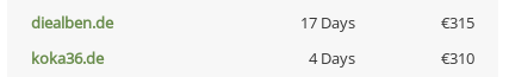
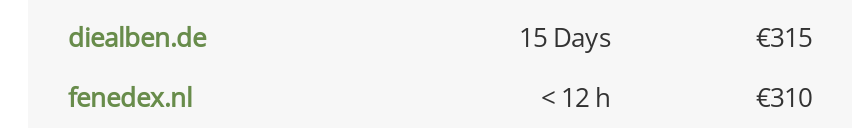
[300,11,355,33] 17 Days -> [519,18,611,54] 15 Days
[31,47,355,68] koka36.de | 4 Days -> [68,78,611,114] fenedex.nl | < 12 h

